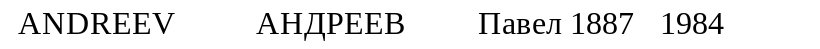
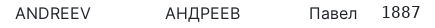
[478,6,724,40] Павел 1887 | 1984 -> [309,3,421,23] Павел | 1887

